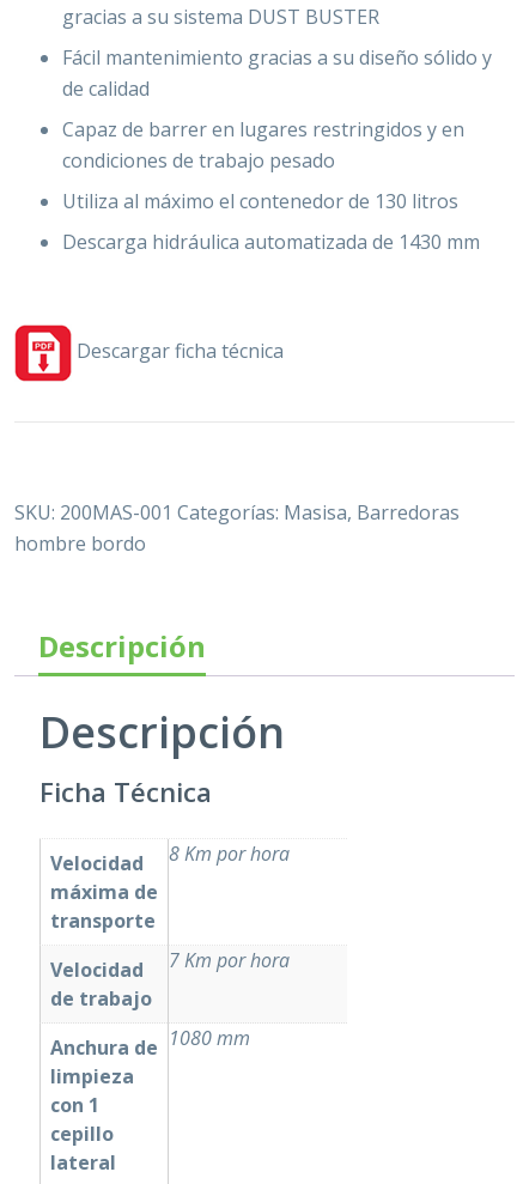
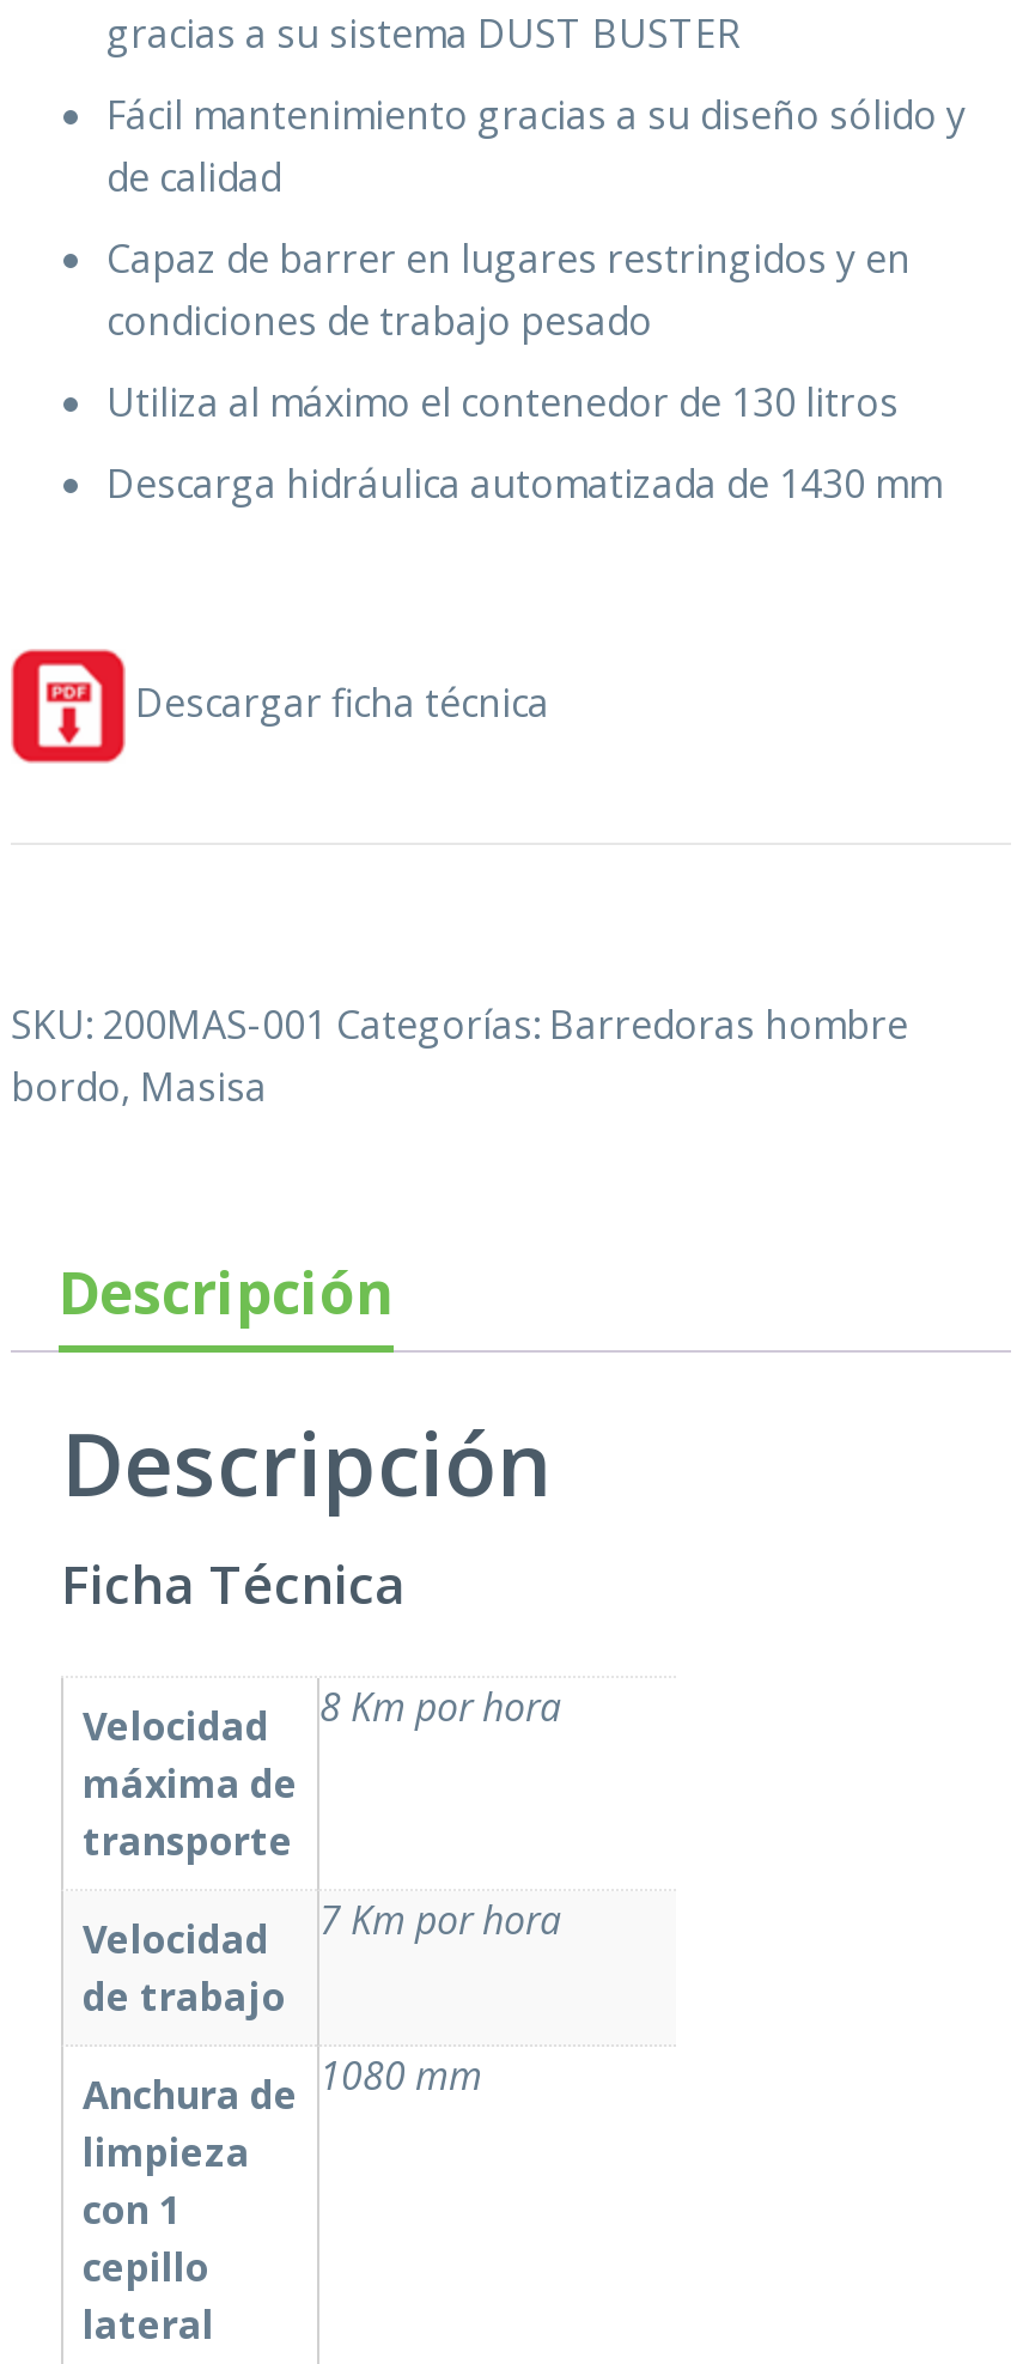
[14,499,460,556] SKU: 200MAS-001 Categorías: Masisa, Barredoras | hombre bordo -> [11,998,908,1112] SKU: 200MAS-001 Categorías: Barredoras hombre | bordo, Masisa

